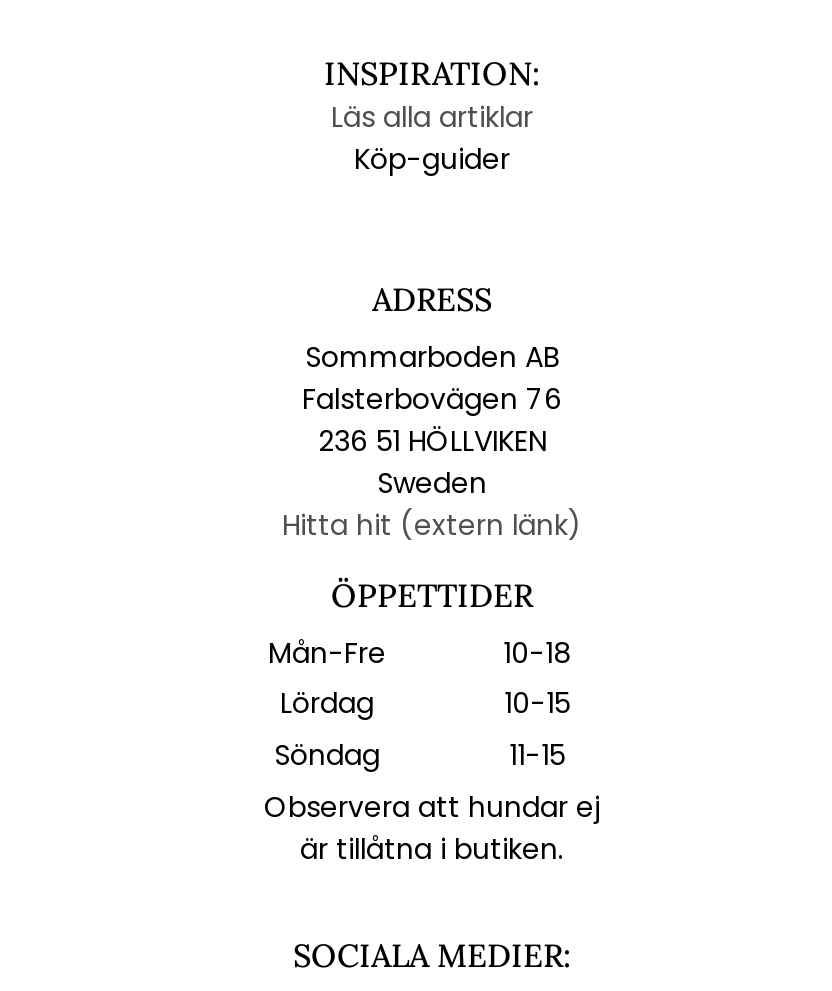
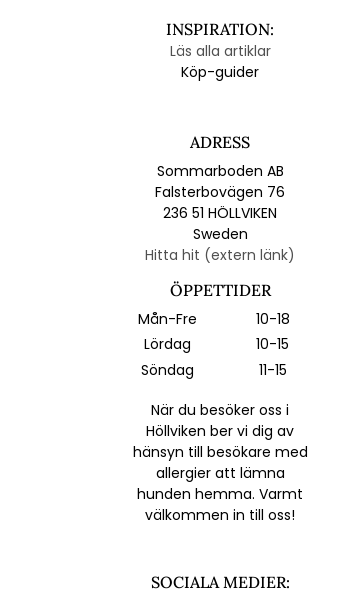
[264,786,600,868] Observera att hundar ej | är tillåtna i butiken. -> [132,400,307,525] När du besöker oss i | Höllviken ber vi dig av | hänsyn till besökare med | allergier att lämna | hunden hemma. Varmt | välkommen in till oss!

